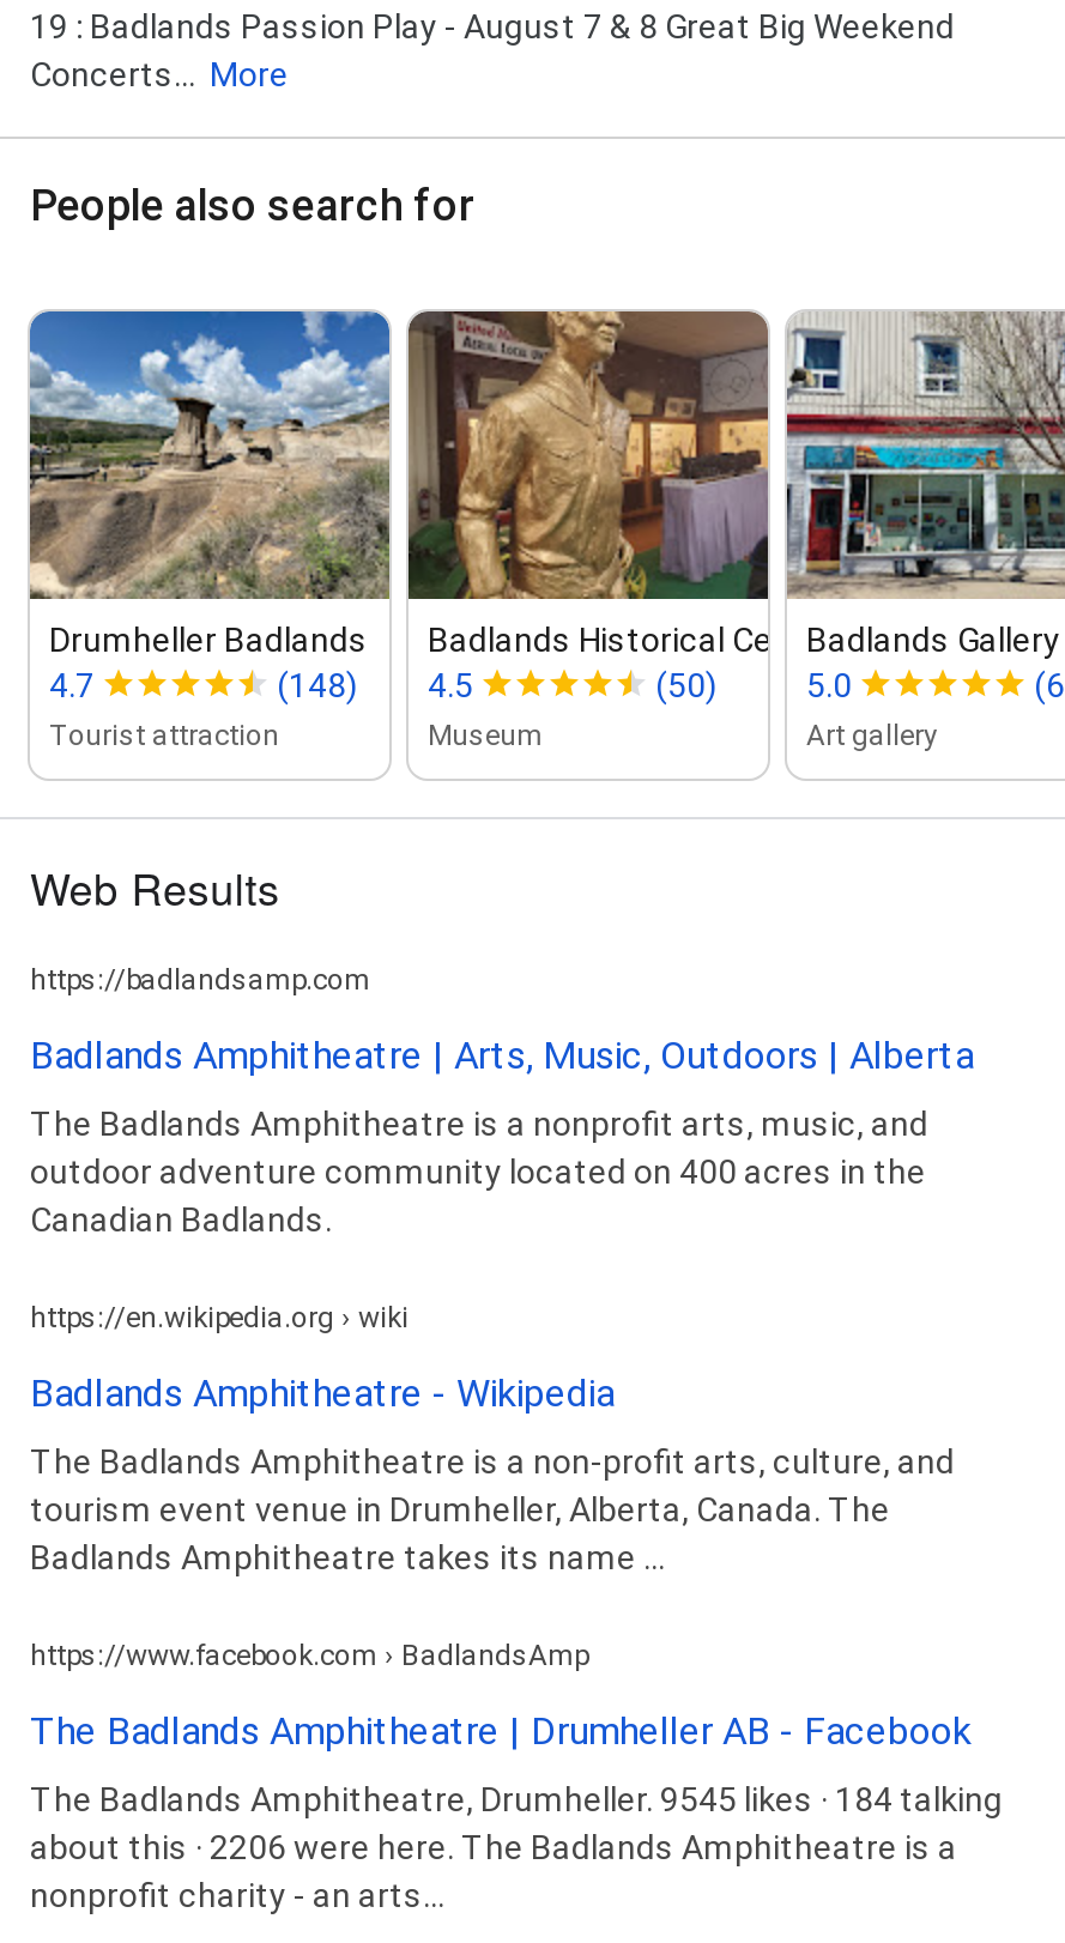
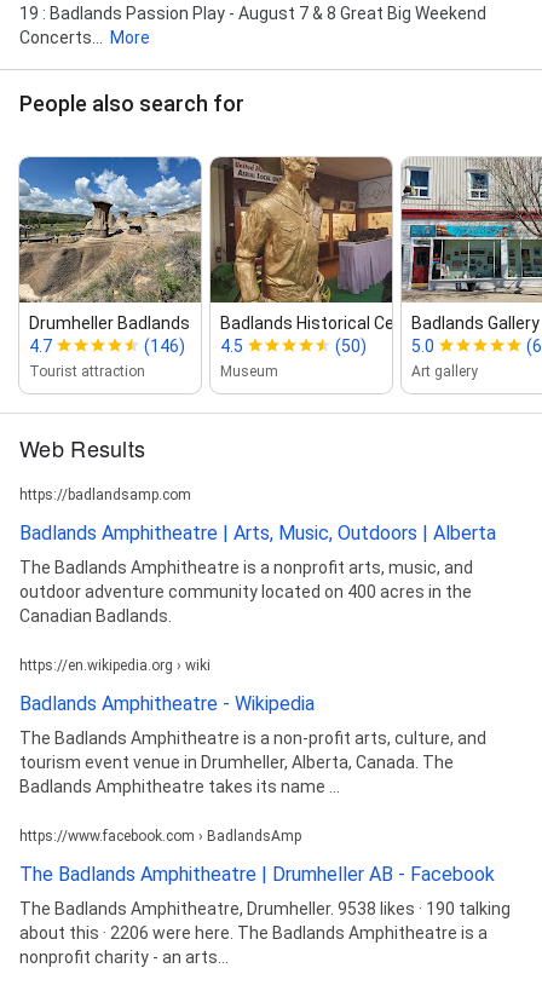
[277,665,473,704] (148) 4.5 -> [144,336,243,355] (146) 4.5
[30,1779,1003,1818] The Badlands Amphitheatre, Drumheller. 9545 likes · 184 talking -> [19,899,511,918] The Badlands Amphitheatre, Drumheller. 9538 likes · 190 talking

